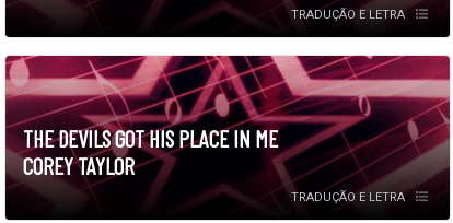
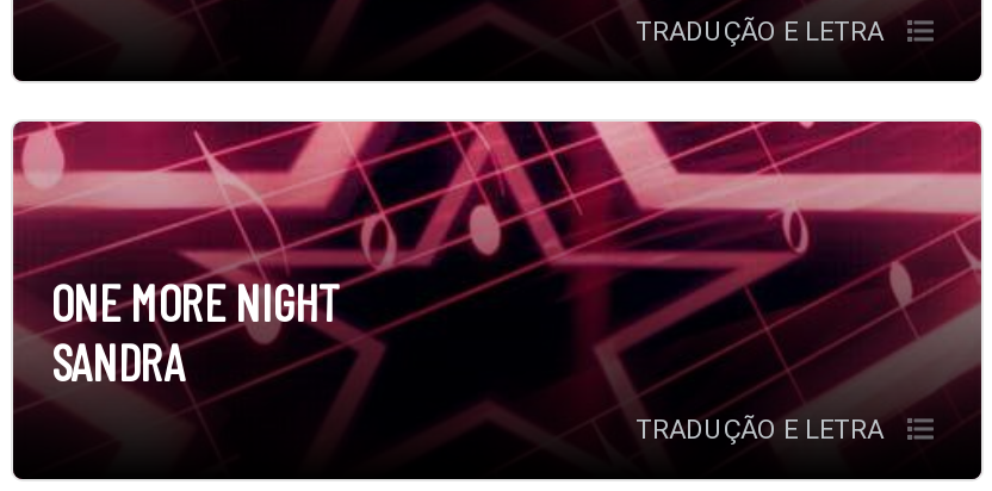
[23,125,278,179] THE DEVILS GOT HIS PLACE IN ME | COREY TAYLOR -> [51,272,340,391] ONE MORE NIGHT | SANDRA

